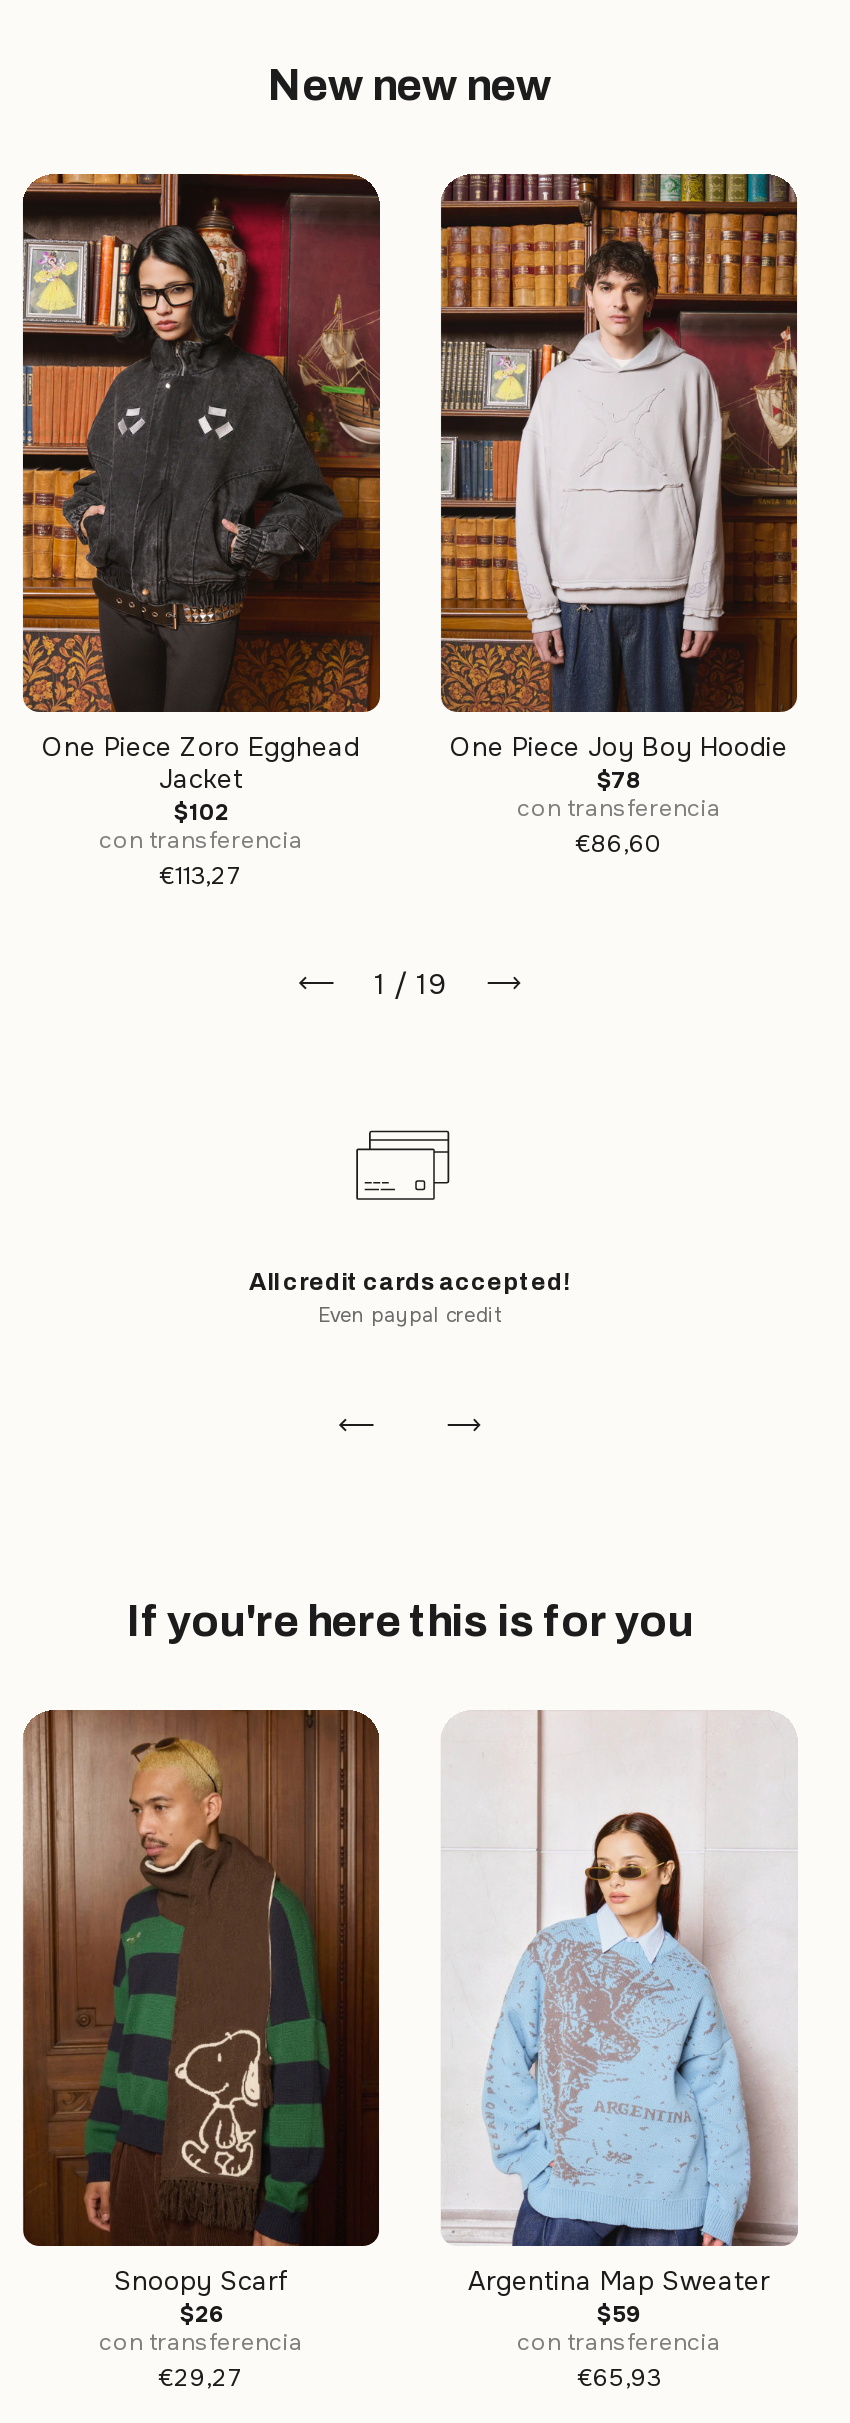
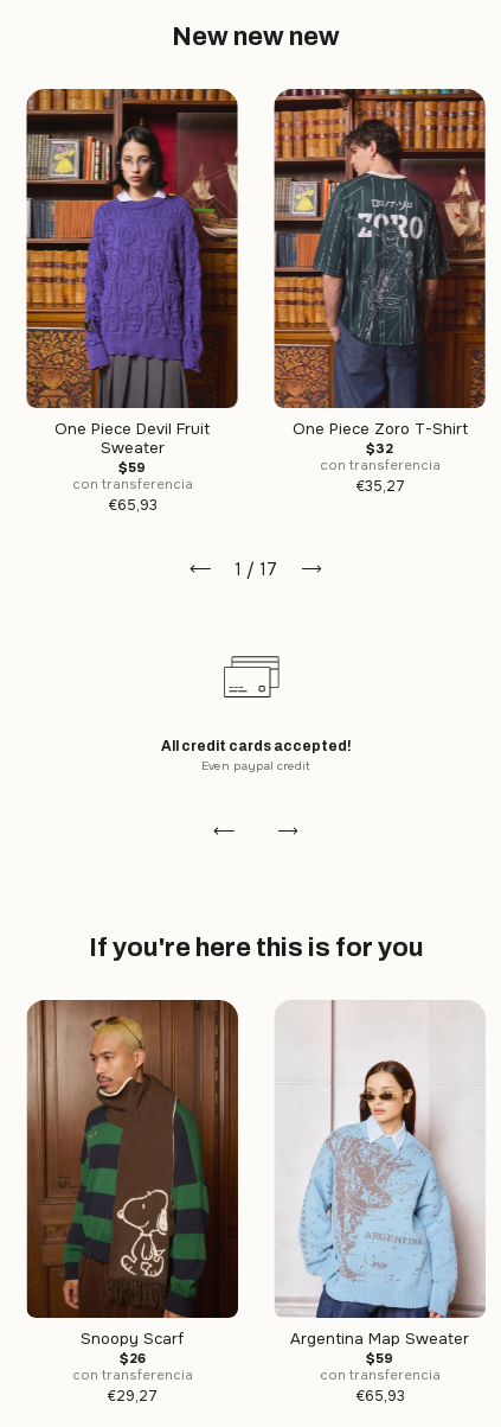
[22,172,380,827] [image] | One Piece Zoro Egghead | Jacket | $102 -> [26,88,238,476] [image] | One Piece Devil Fruit | Sweater | $59
[440,172,798,795] [image] | One Piece Joy Boy Hoodie | $78 -> [274,88,486,458] [image] | One Piece Zoro T-Shirt | $32
[575,827,663,859] €86,60 -> [355,477,404,496] €35,27
[159,859,243,891] €113,27 -> [107,495,157,514] €65,93
[374,965,446,1001] 1 / 19 -> [235,558,277,580] 1 / 17

